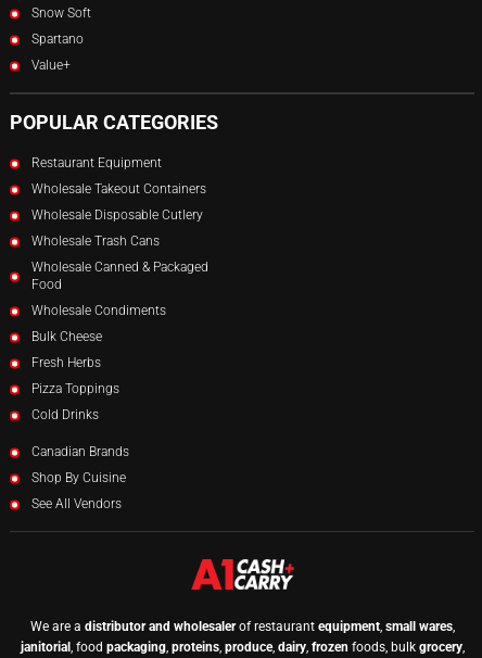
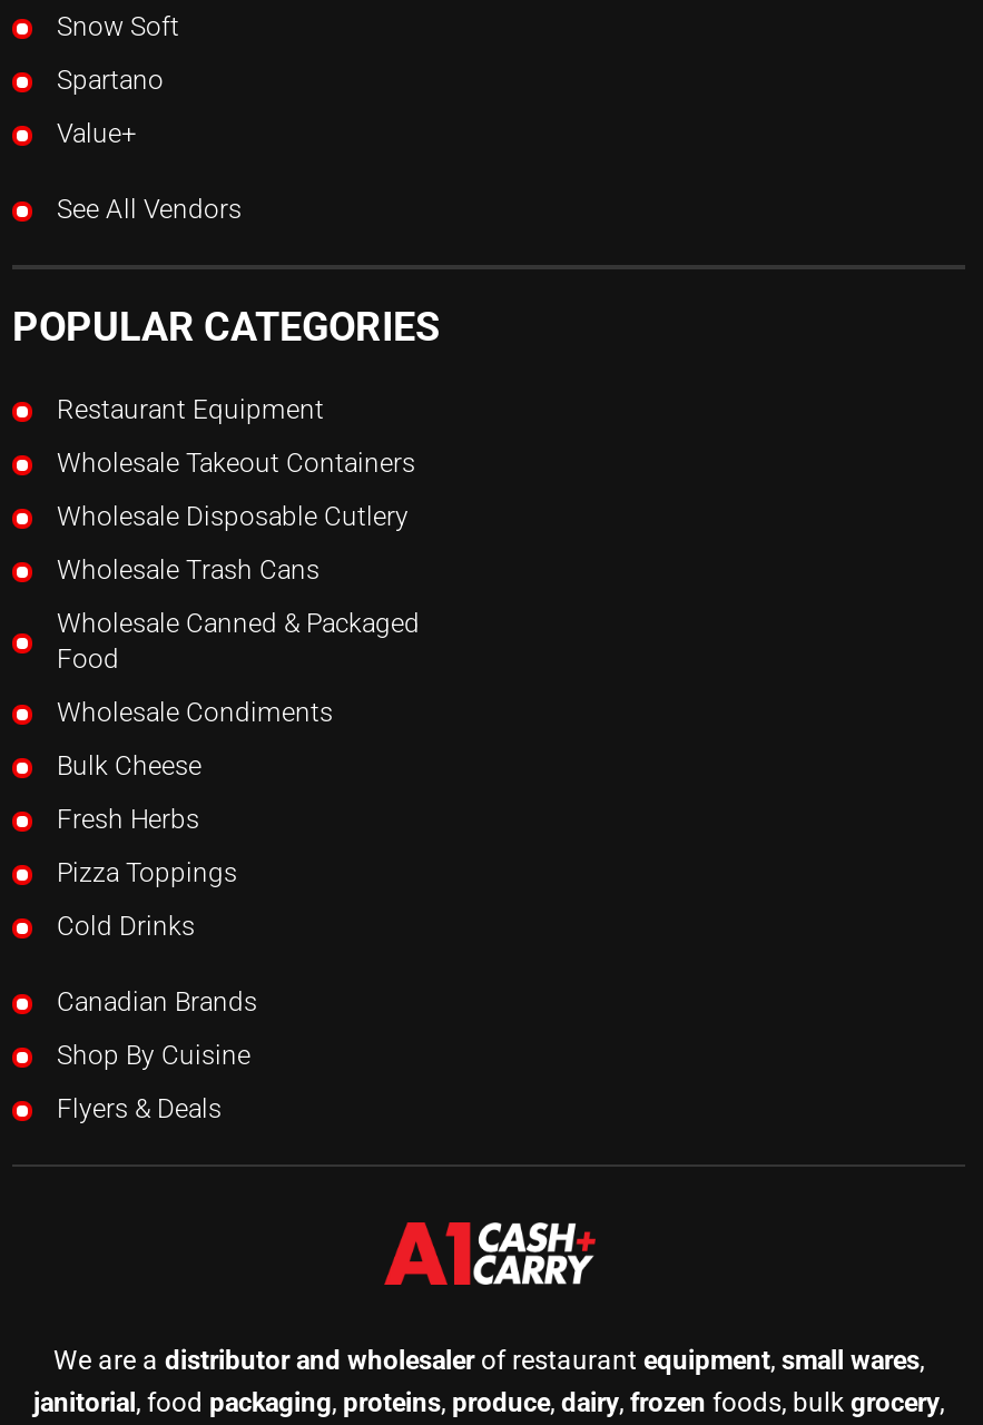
none -> [57,1094,222,1125] Flyers & Deals
moved [31,497,122,512] -> [57,194,242,226]: See All Vendors

